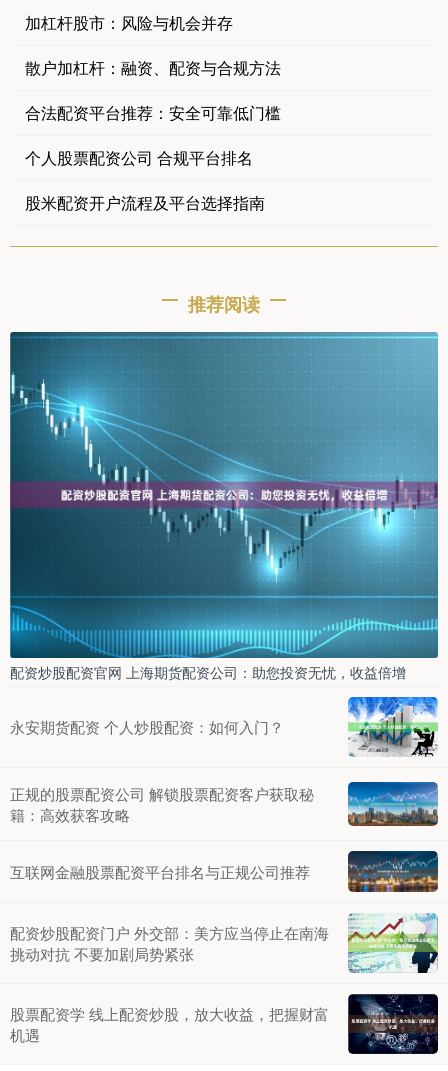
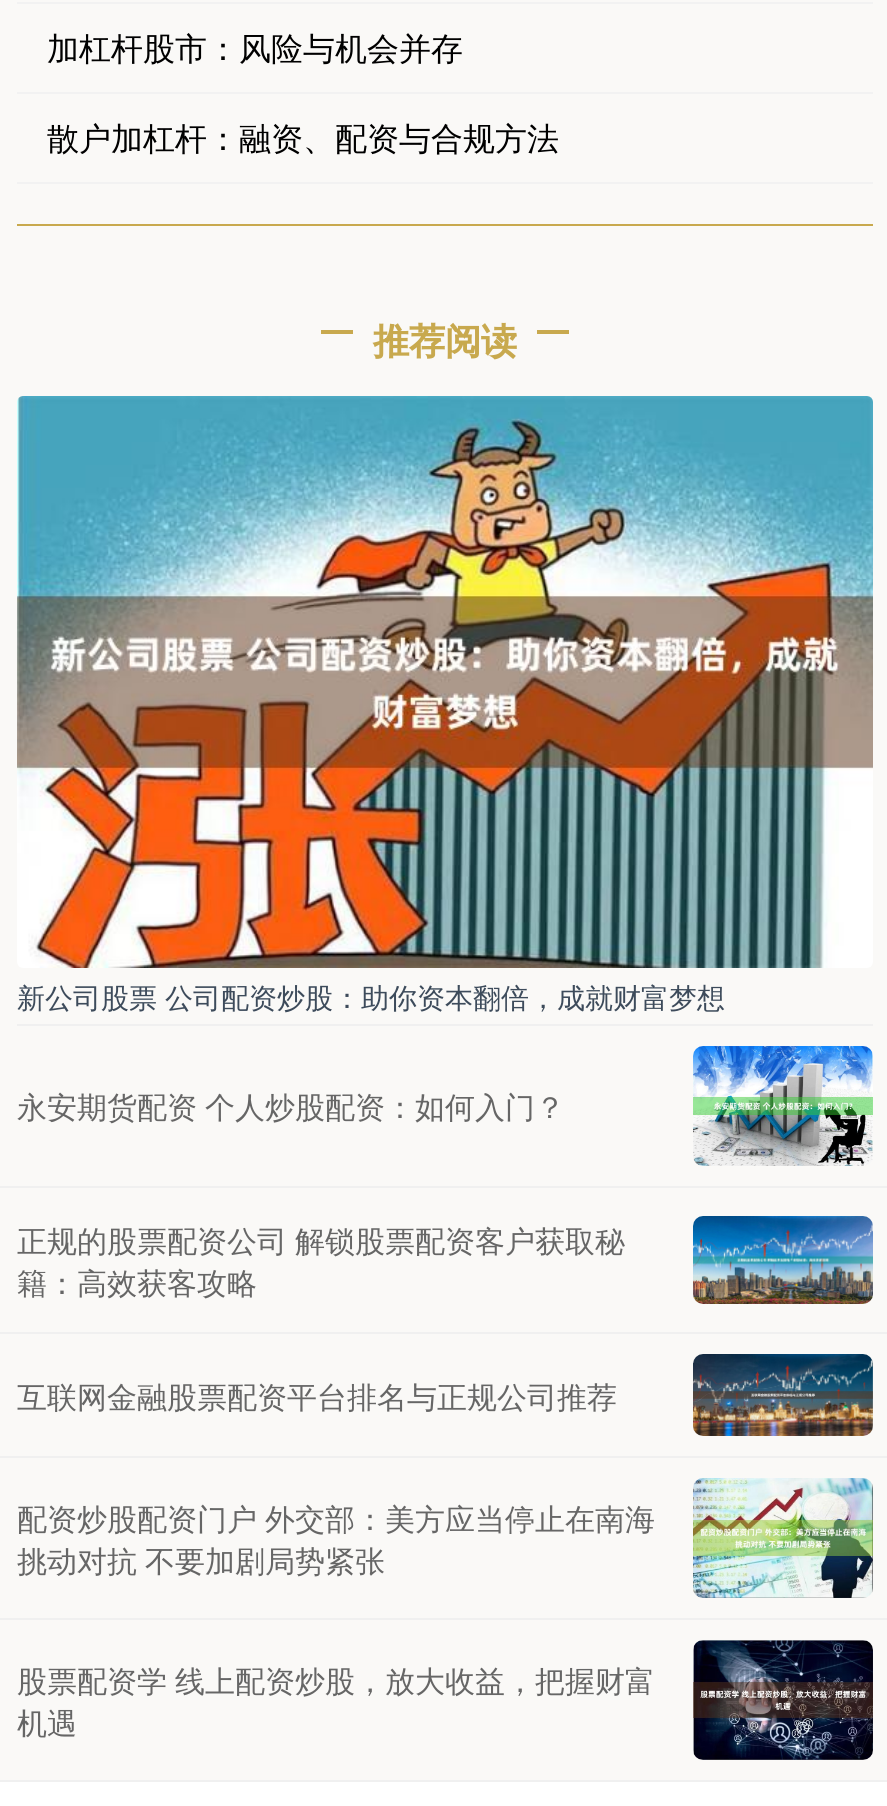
[25,101,281,214] 合法配资平台推荐：安全可靠低门槛 | 个人股票配资公司 合规平台排名 | 股米配资开户流程及平台选择指南 -> none
[9,331,439,681] [image] | 配资炒股配资官网 上海期货配资公司：助您投资无忧，收益倍增 -> [17,394,873,1015] [image] | 新公司股票 公司配资炒股：助你资本翻倍，成就财富梦想

